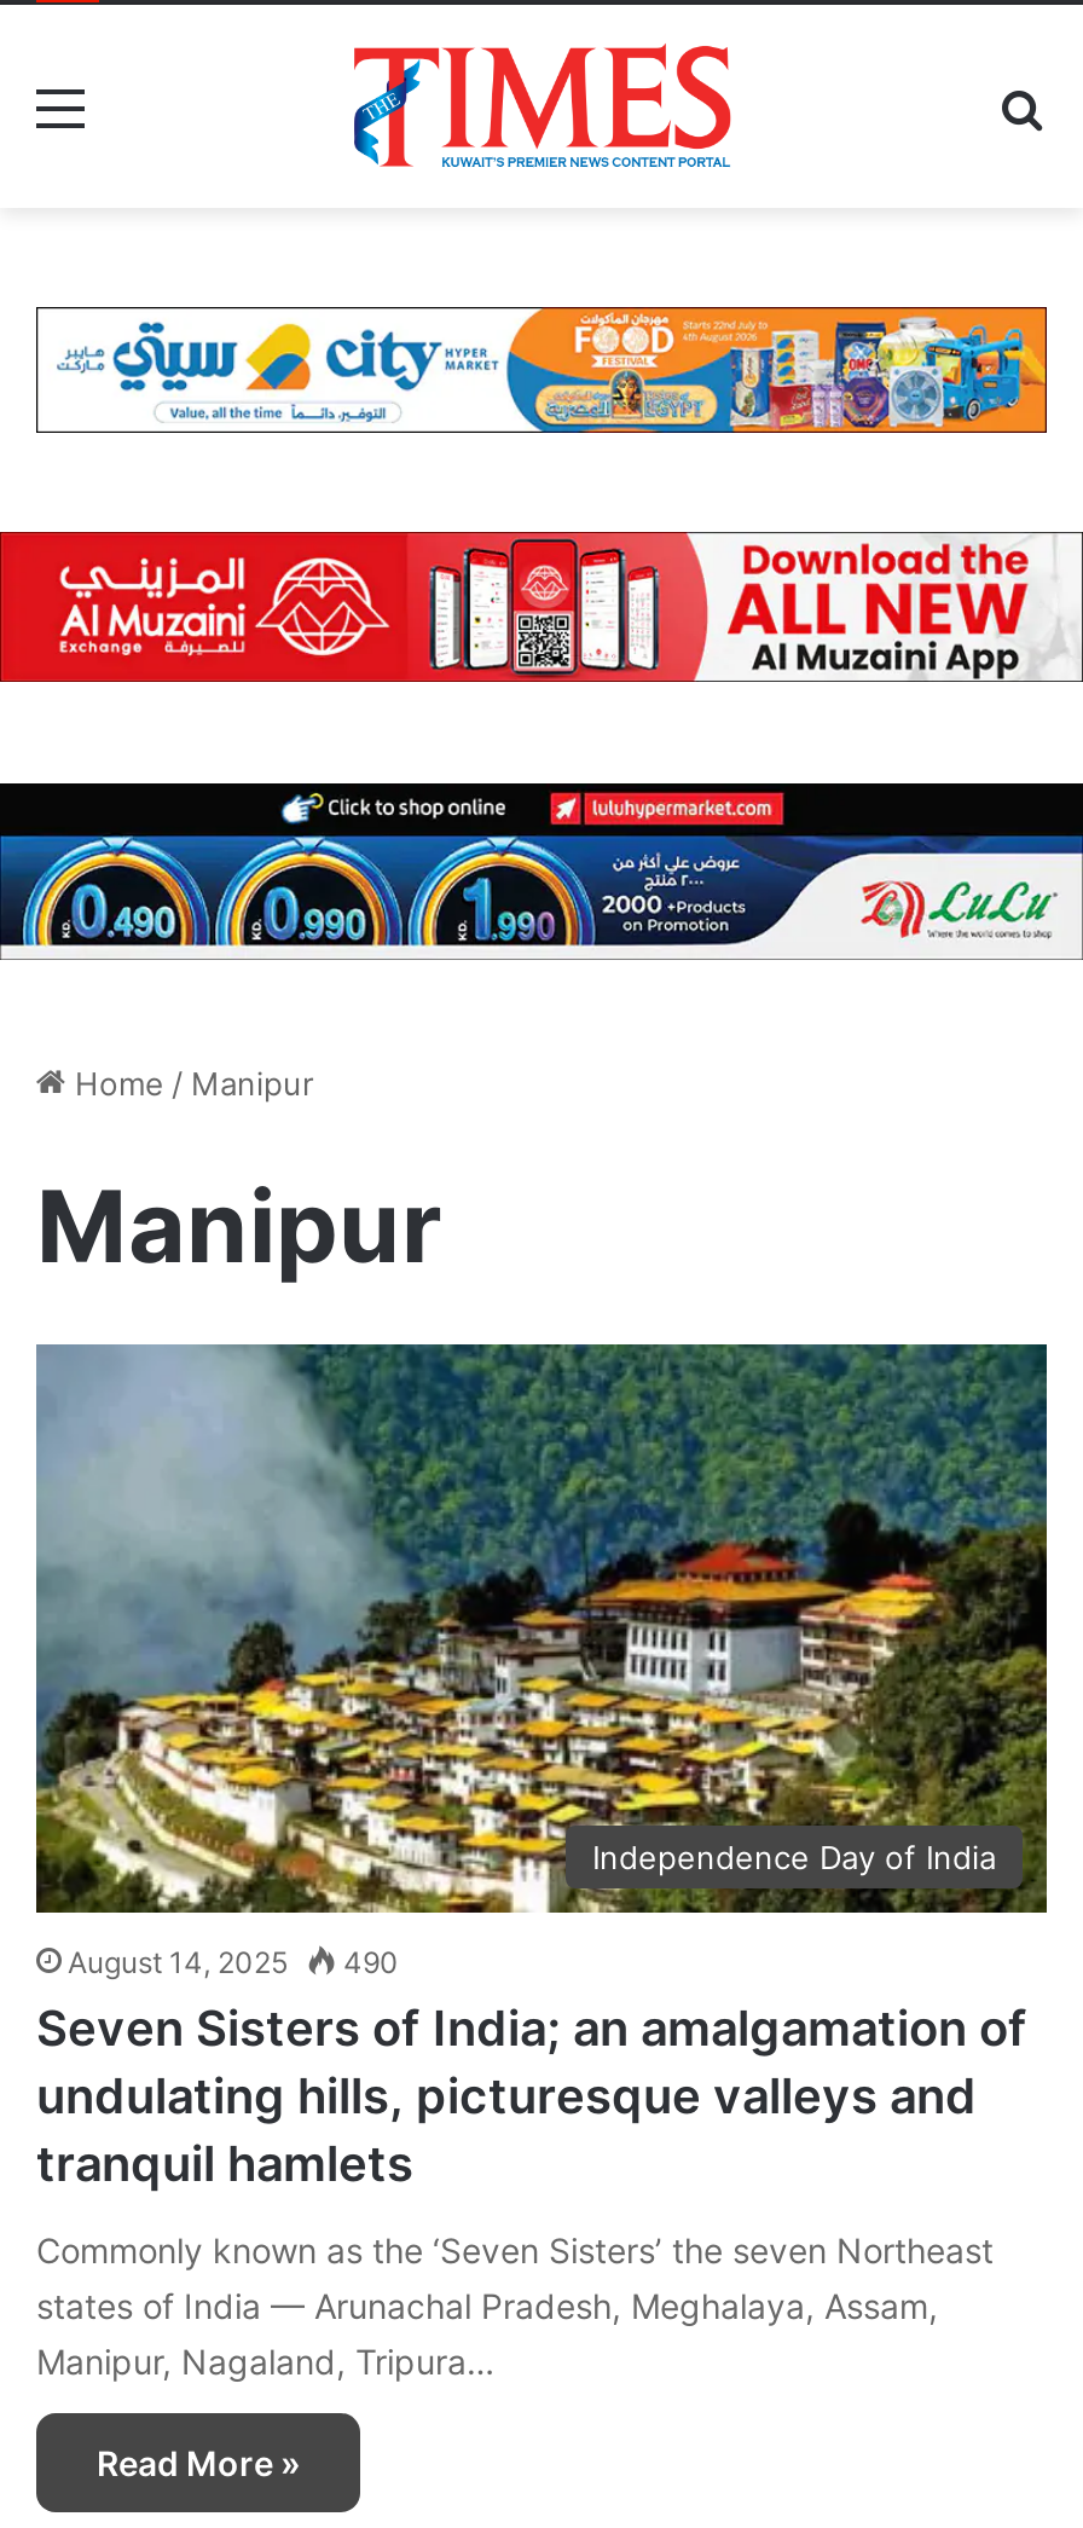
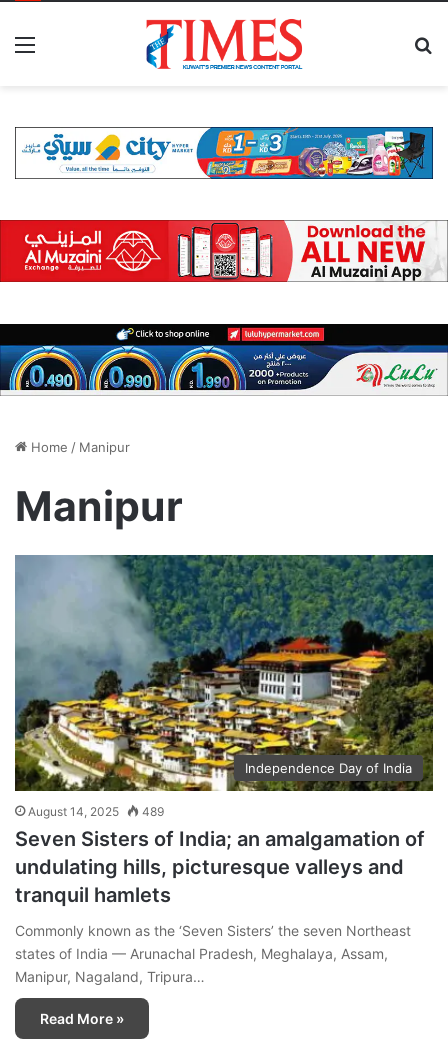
[99,305,1049,435] [image] -> [38,126,434,180] [image]
[68,1945,399,1981] August 14, 2025 490 -> [28,804,164,819] August 14, 2025 489

